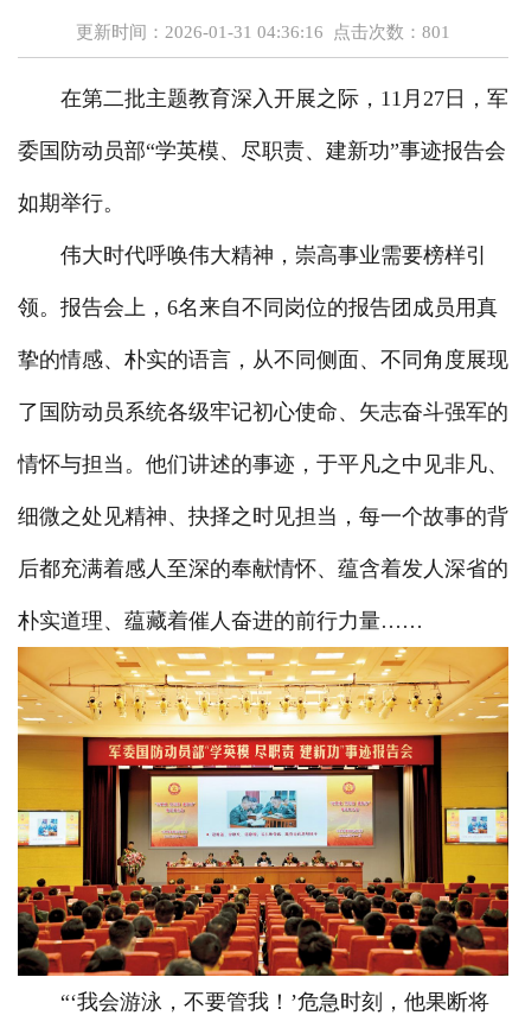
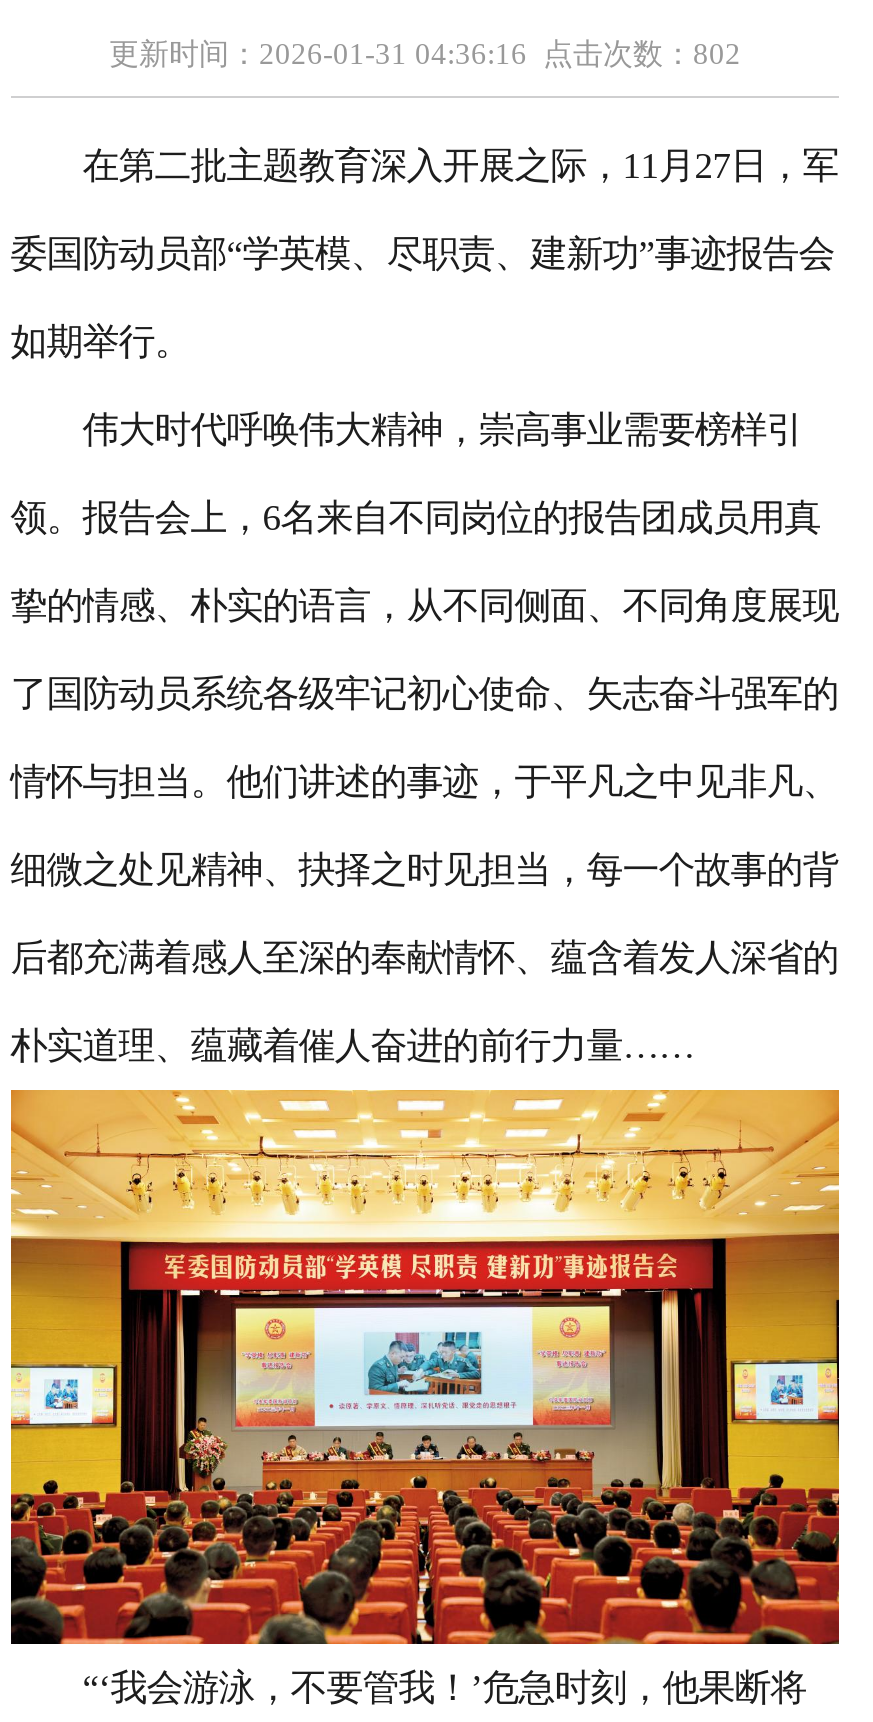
[76,22,450,41] 更新时间：2026-01-31 04:36:16 点击次数：801 -> [109,38,741,70] 更新时间：2026-01-31 04:36:16 点击次数：802

